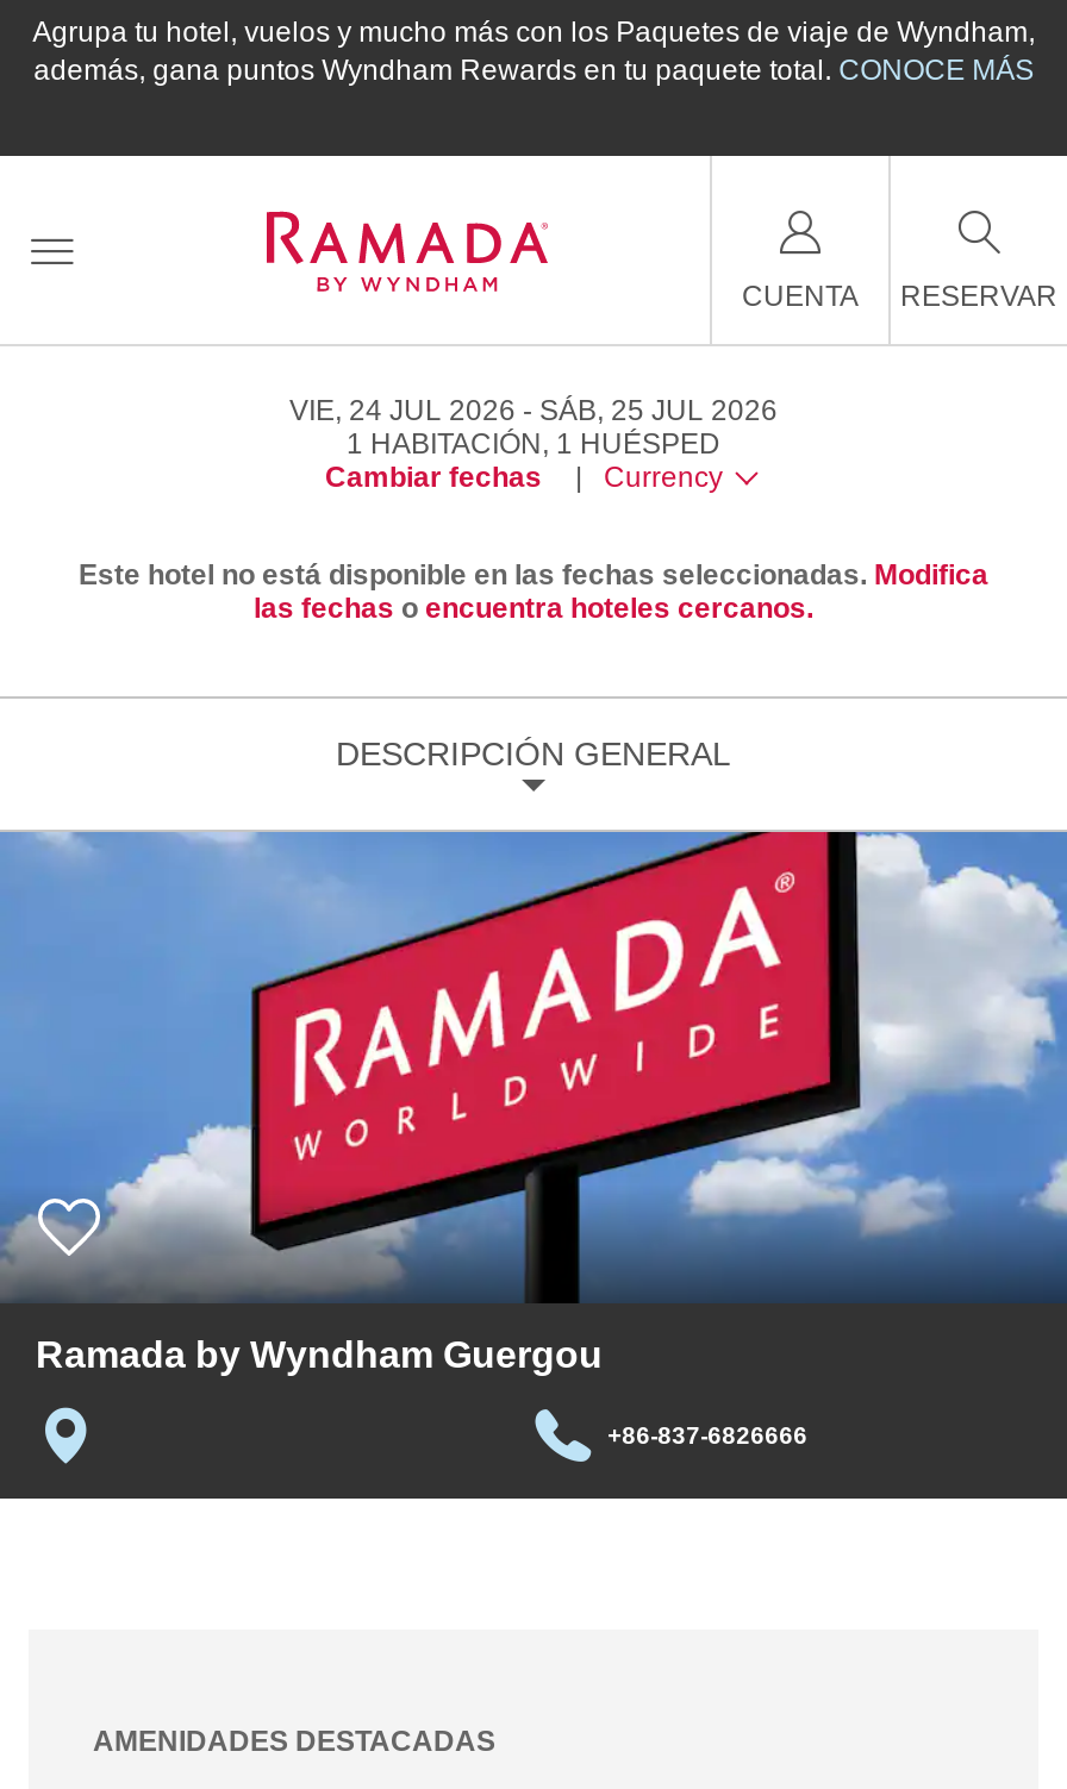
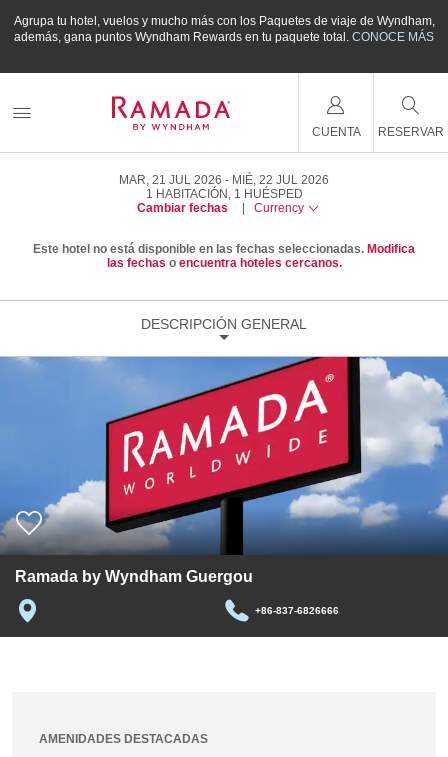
[289,394,516,427] VIE, 24 JUL 2026 -> [119,173,222,187] MAR, 21 JUL 2026
[539,394,778,427] SÁB, 25 JUL 2026 -> [232,173,329,187] MIÉ, 22 JUL 2026

